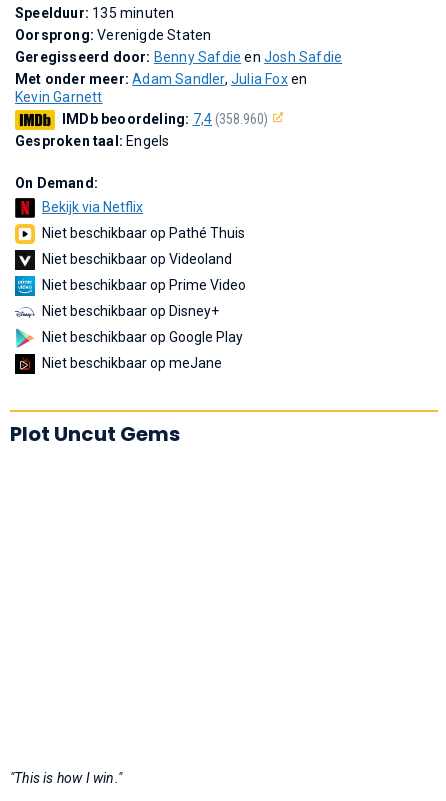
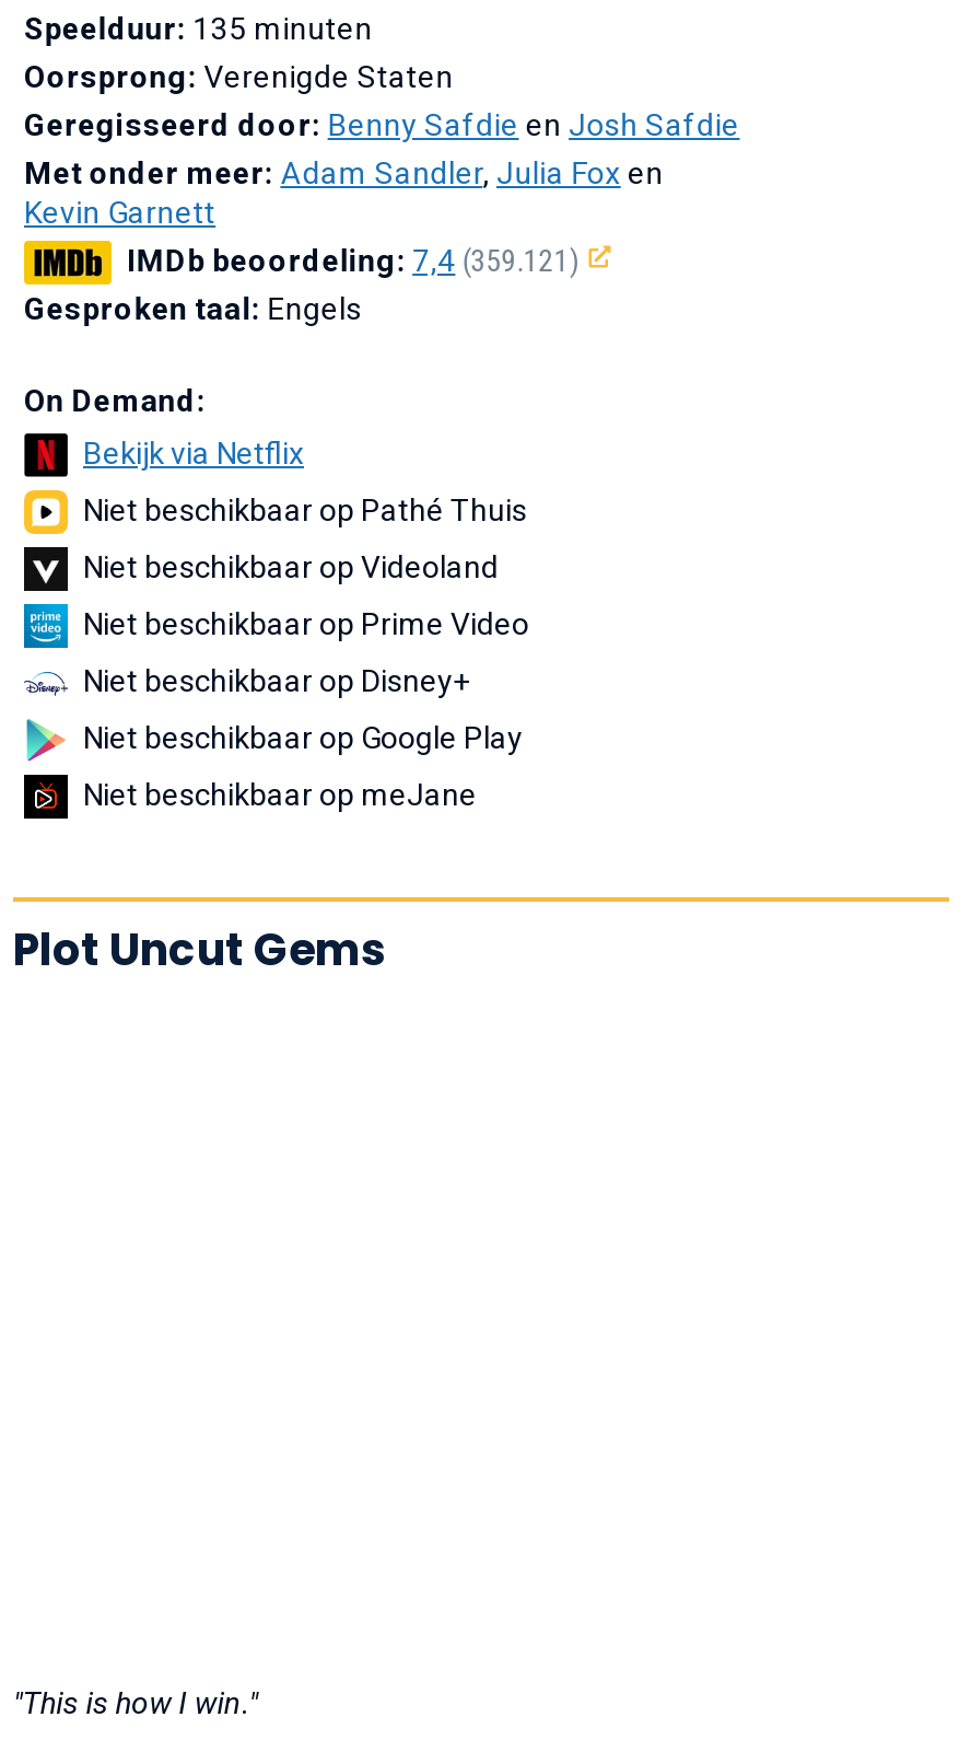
[62,111,268,127] IMDb beoordeling: 7,4 (358.960) -> [127,243,578,278] IMDb beoordeling: 7,4 (359.121)

